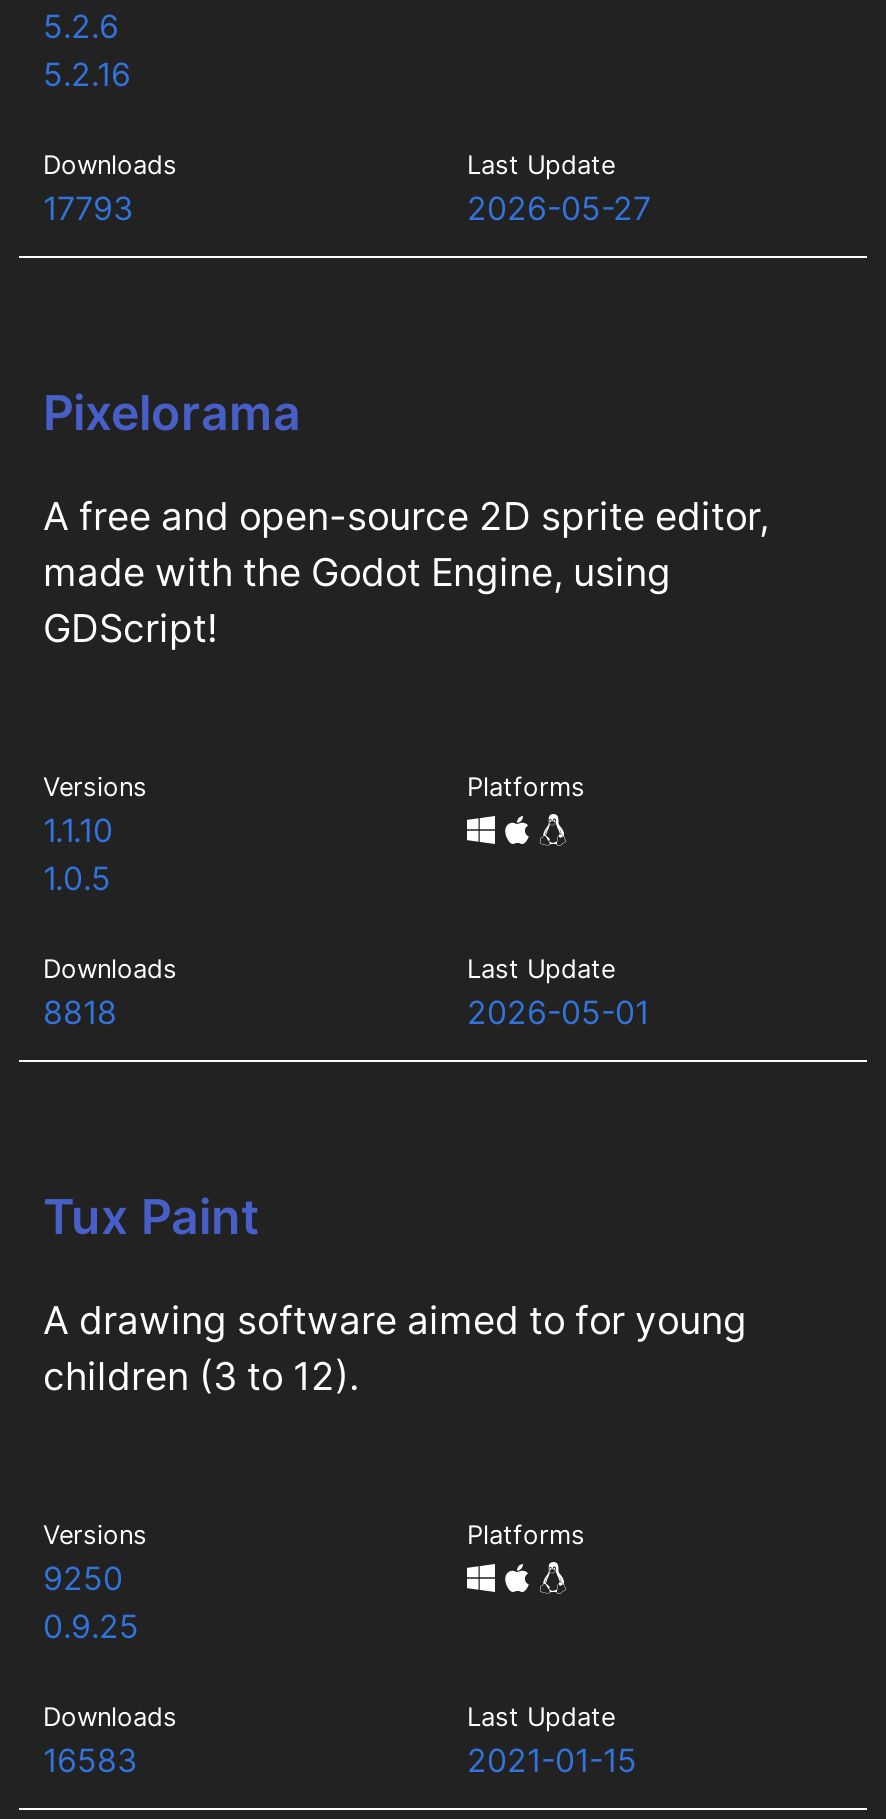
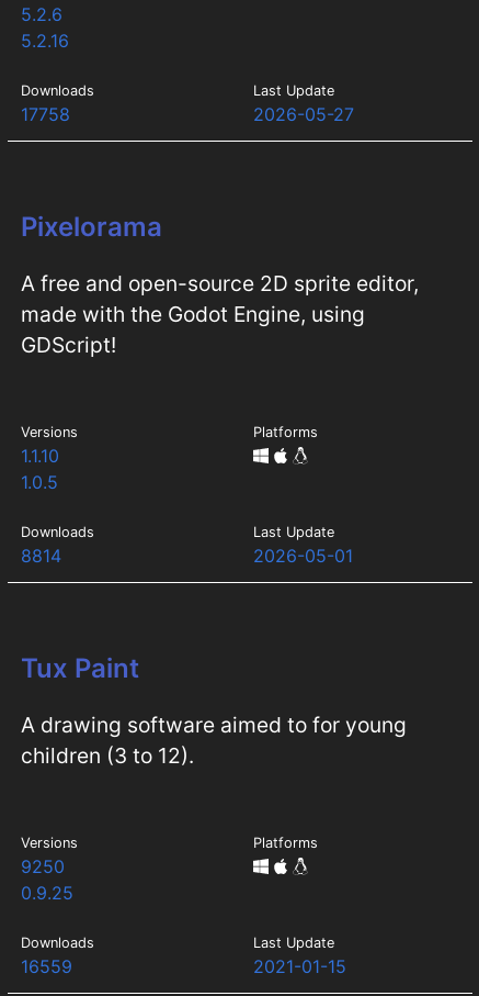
[43,188,133,228] 17793 -> [21,103,70,125] 17758
[43,992,117,1032] 8818 -> [21,545,61,567] 8814
[43,1740,137,1780] 16583 -> [21,955,72,977] 16559

